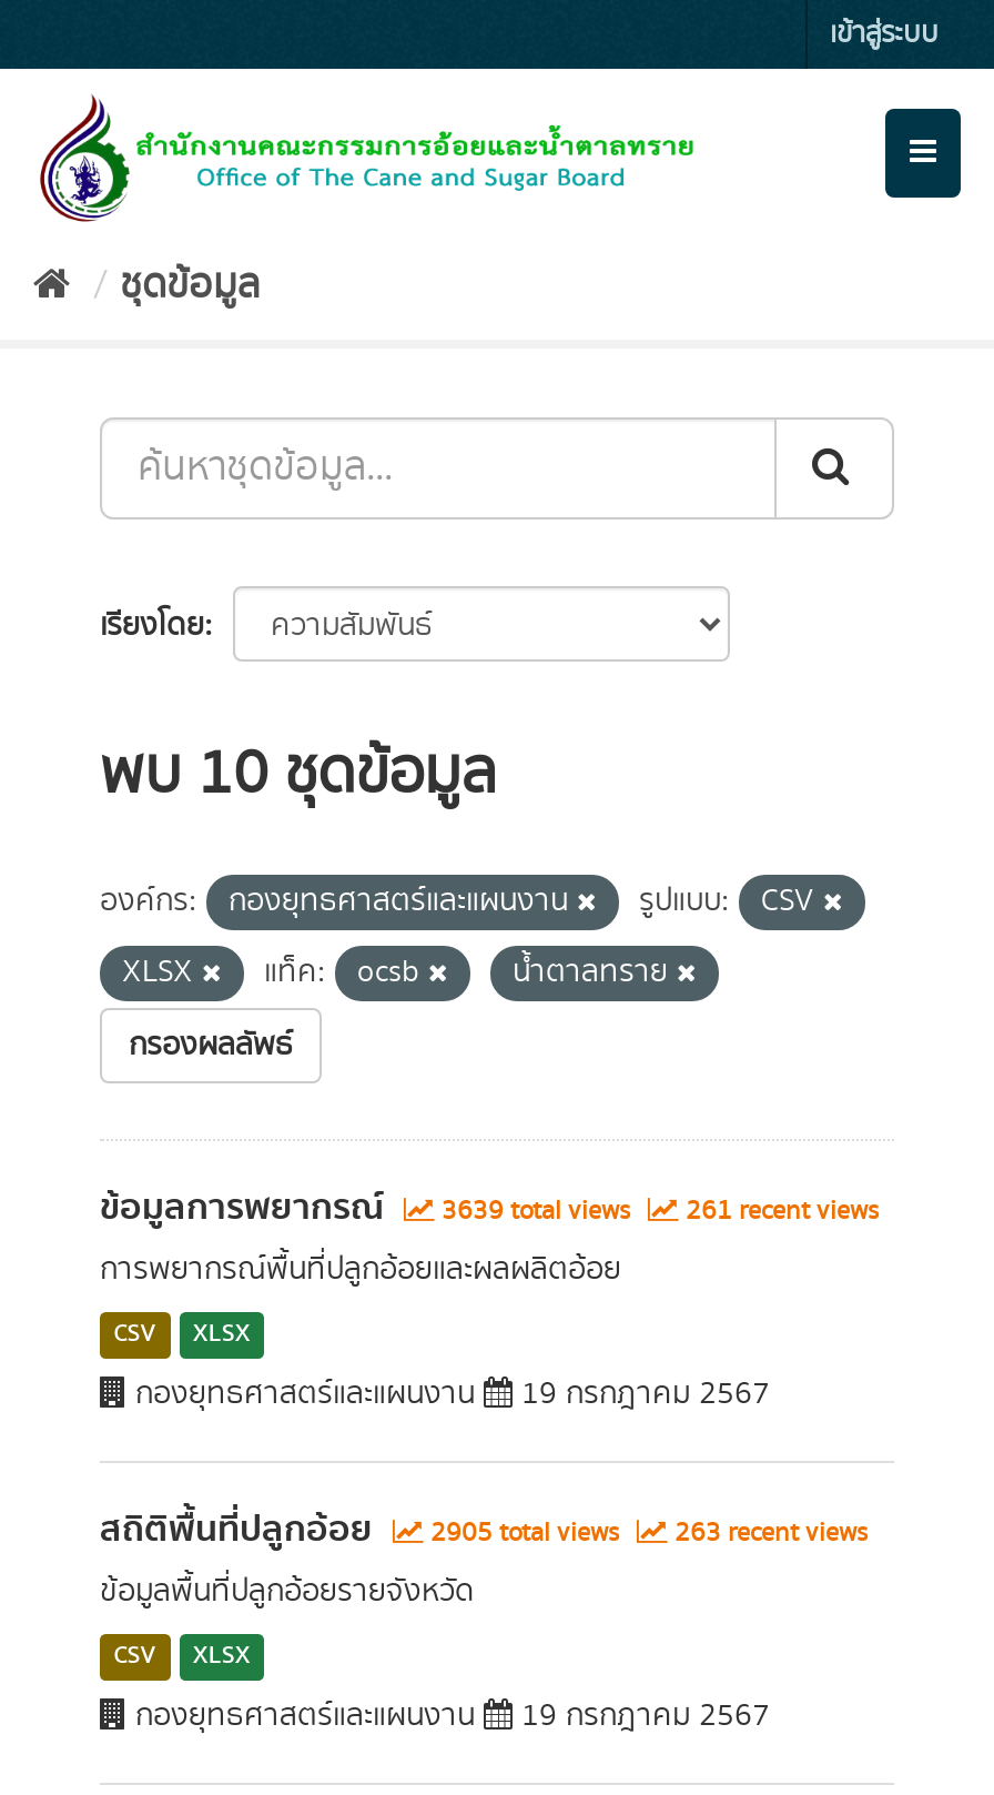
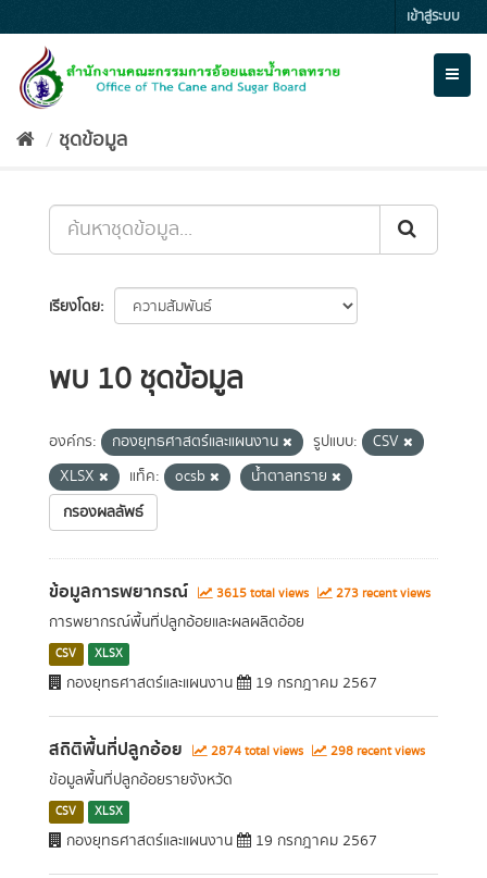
[435,1192,637,1230] 3639 total views -> [213,584,312,603] 3615 total views
[679,1192,879,1230] 261 recent views -> [333,584,430,603] 273 recent views
[424,1514,626,1552] 2905 total views -> [208,742,307,760] 2874 total views
[668,1514,868,1552] 263 recent views -> [327,742,425,760] 298 recent views

